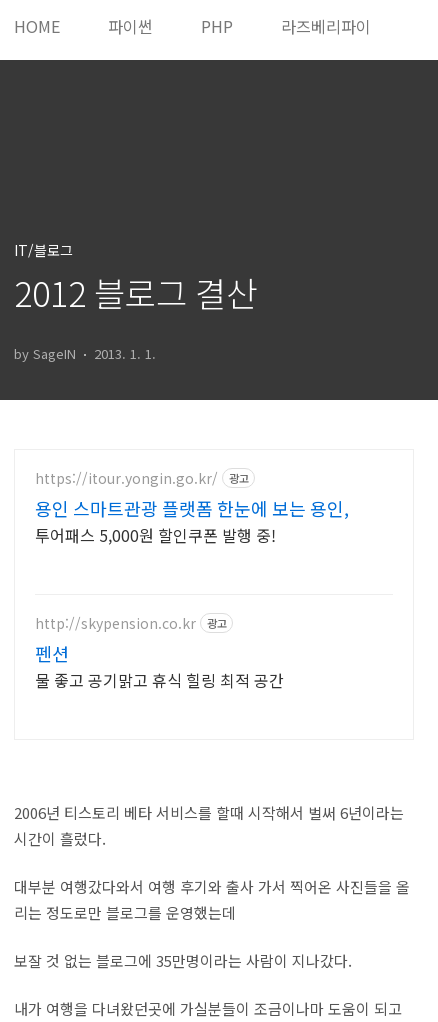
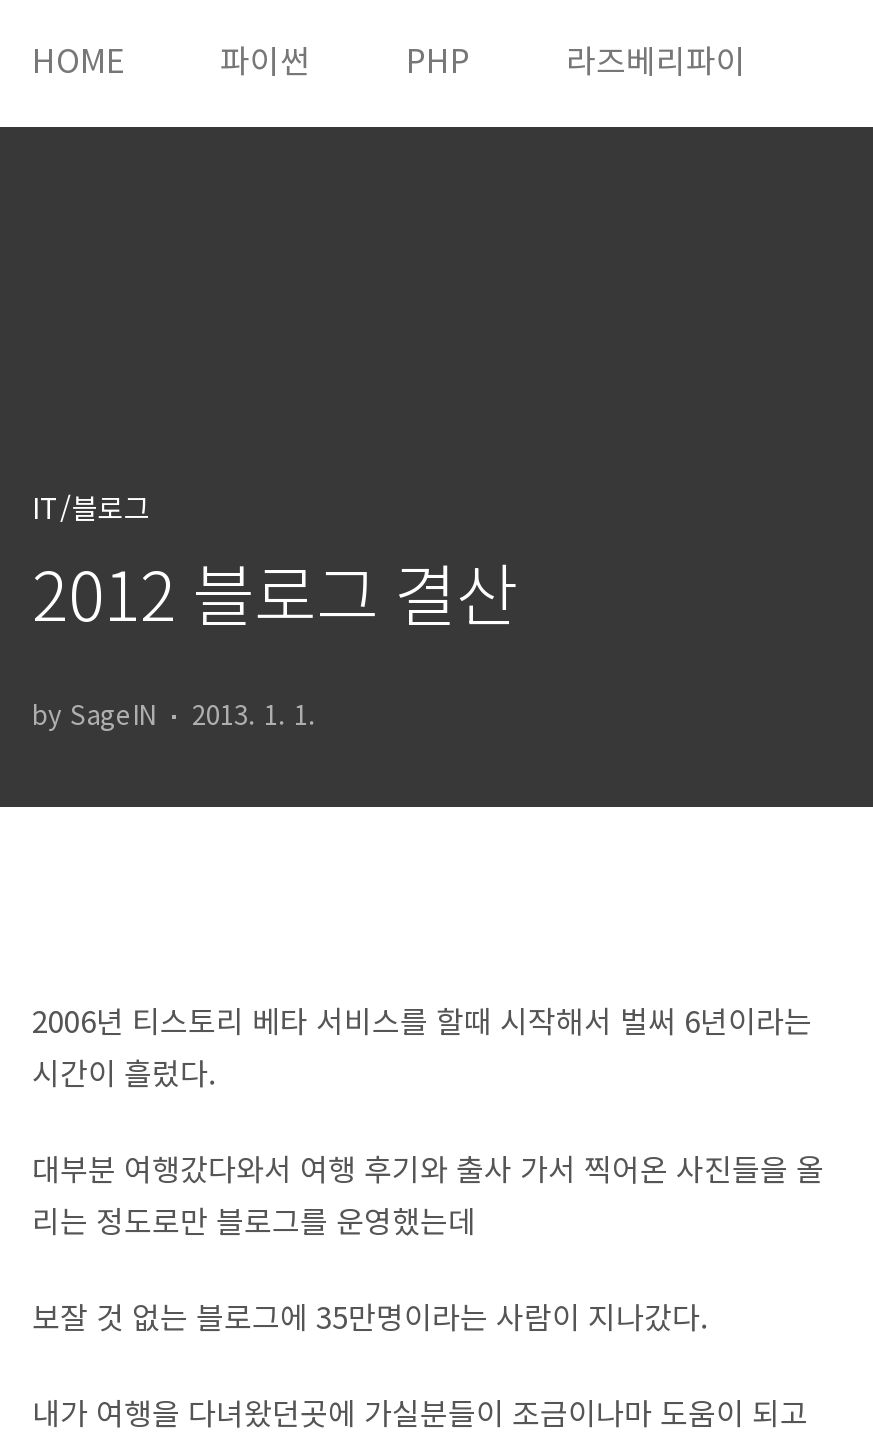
[35,467,349,547] https://itour.yongin.go.kr/ | 광고 | 용인 스마트관광 플랫폼 한눈에 보는 용인, | 투어패스 5,000원 할인쿠폰 발행 중! -> none
[35,612,284,692] http://skypension.co.kr | 광고 | 펜션 | 물 좋고 공기맑고 휴식 힐링 최적 공간 -> none

